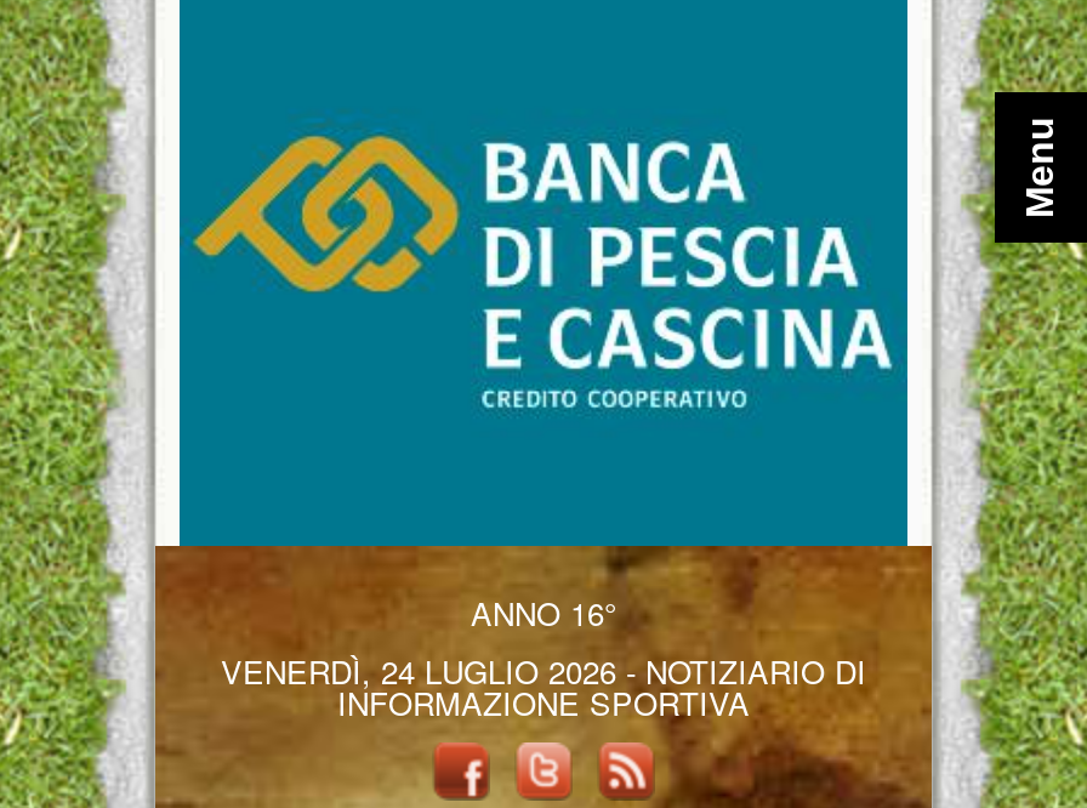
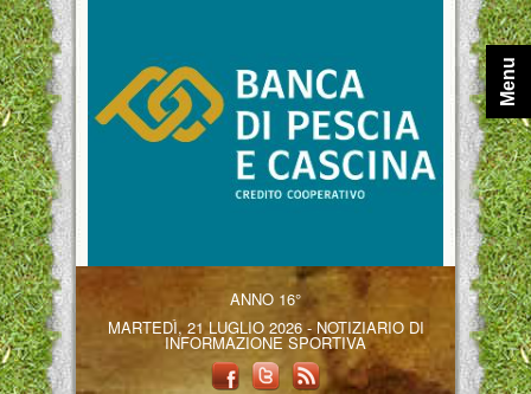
[221,648,866,694] VENERDÌ, 24 LUGLIO 2026 - NOTIZIARIO DI -> [107,316,424,338] MARTEDÌ, 21 LUGLIO 2026 - NOTIZIARIO DI

